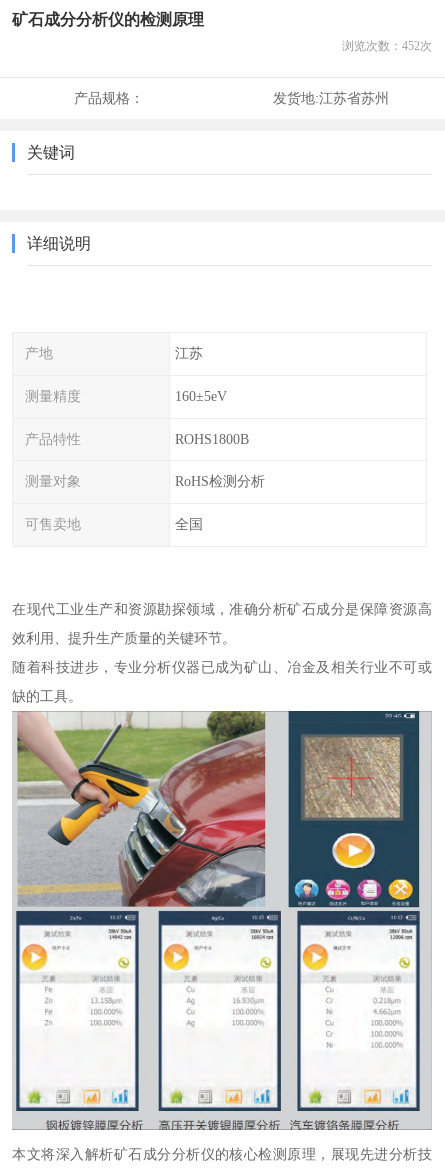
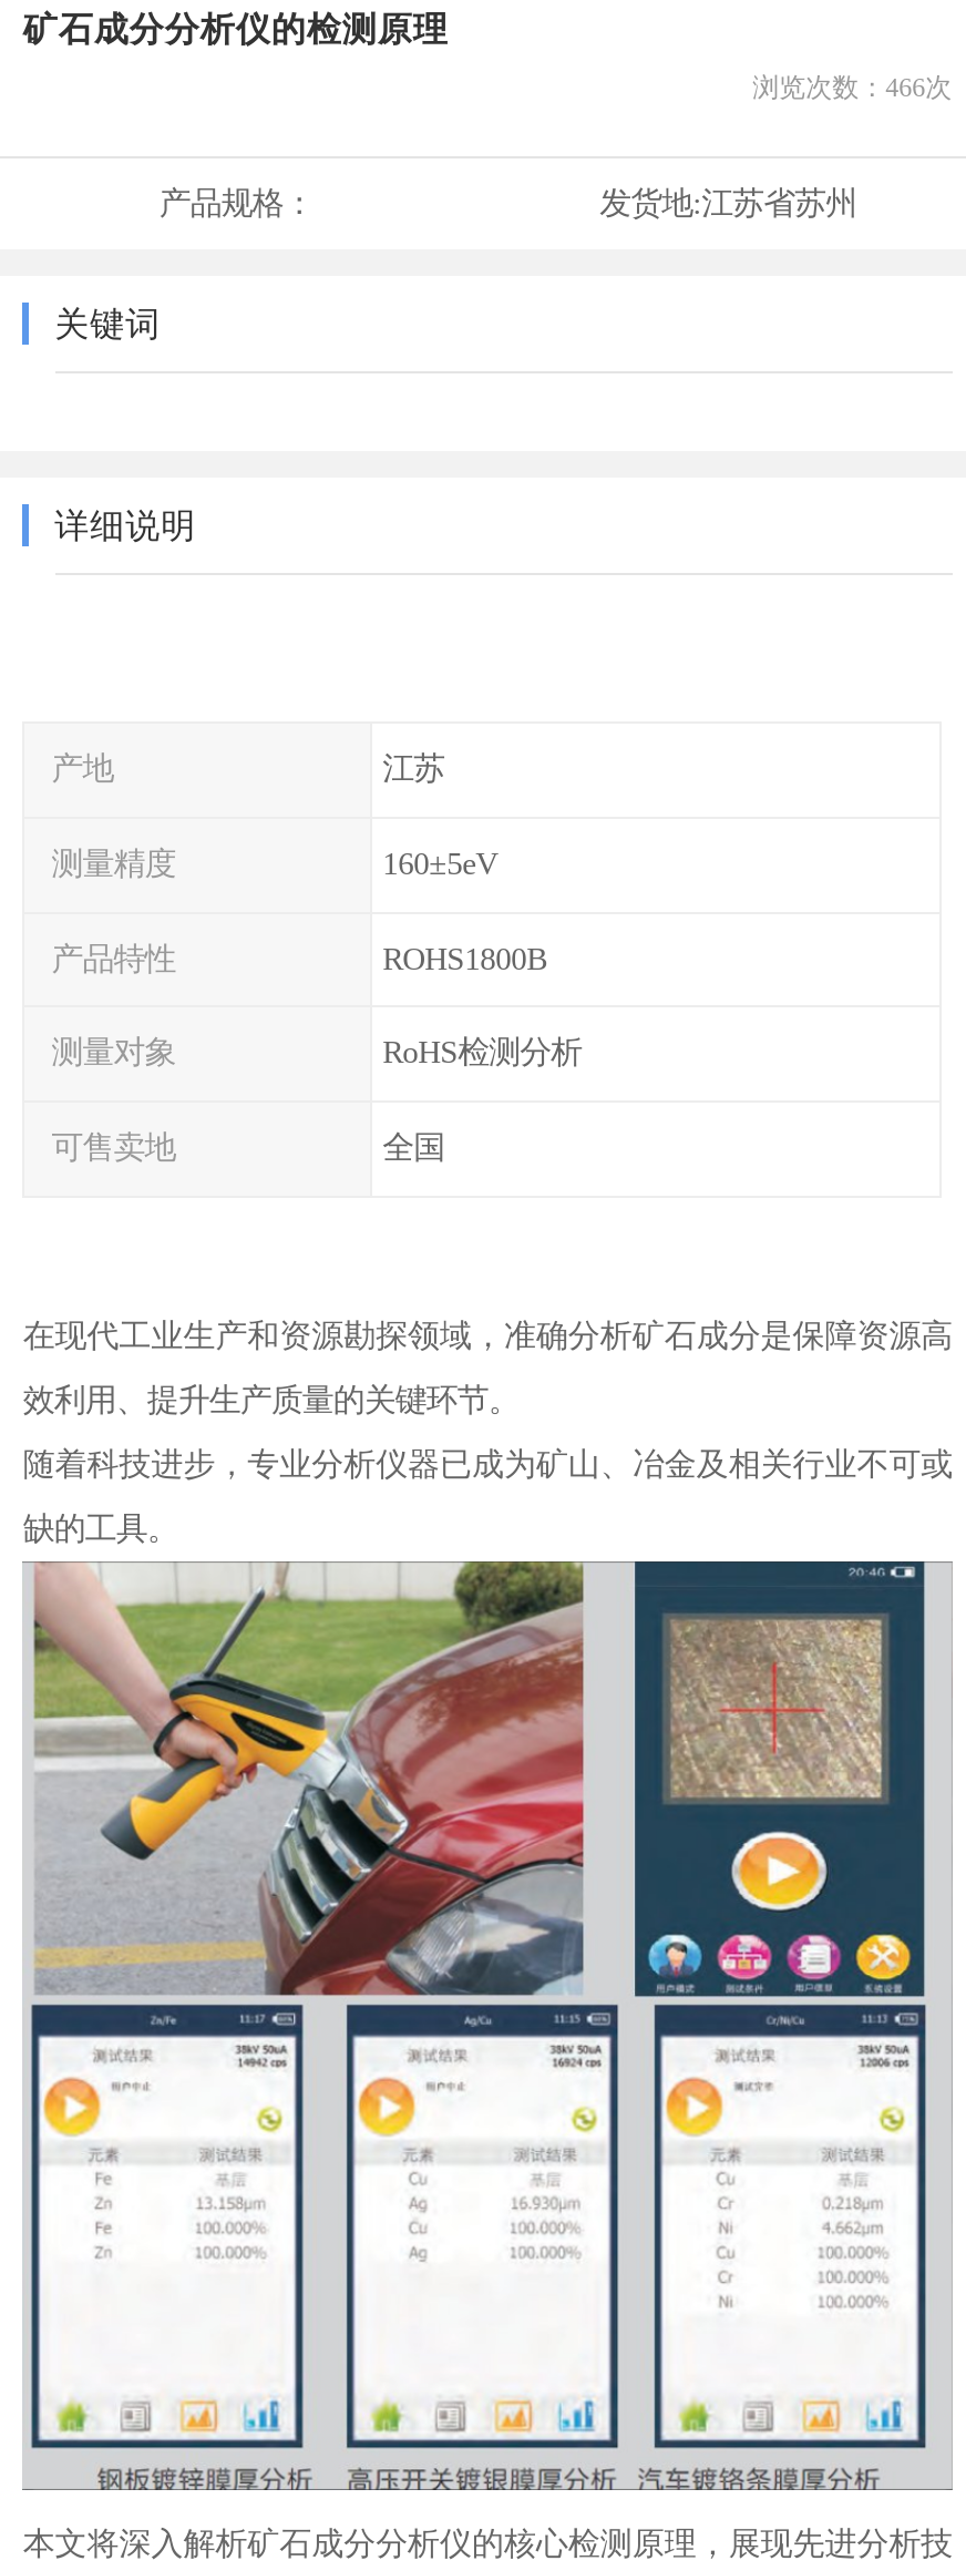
[342,39,432,53] 浏览次数：452次 -> [753,72,952,103] 浏览次数：466次

